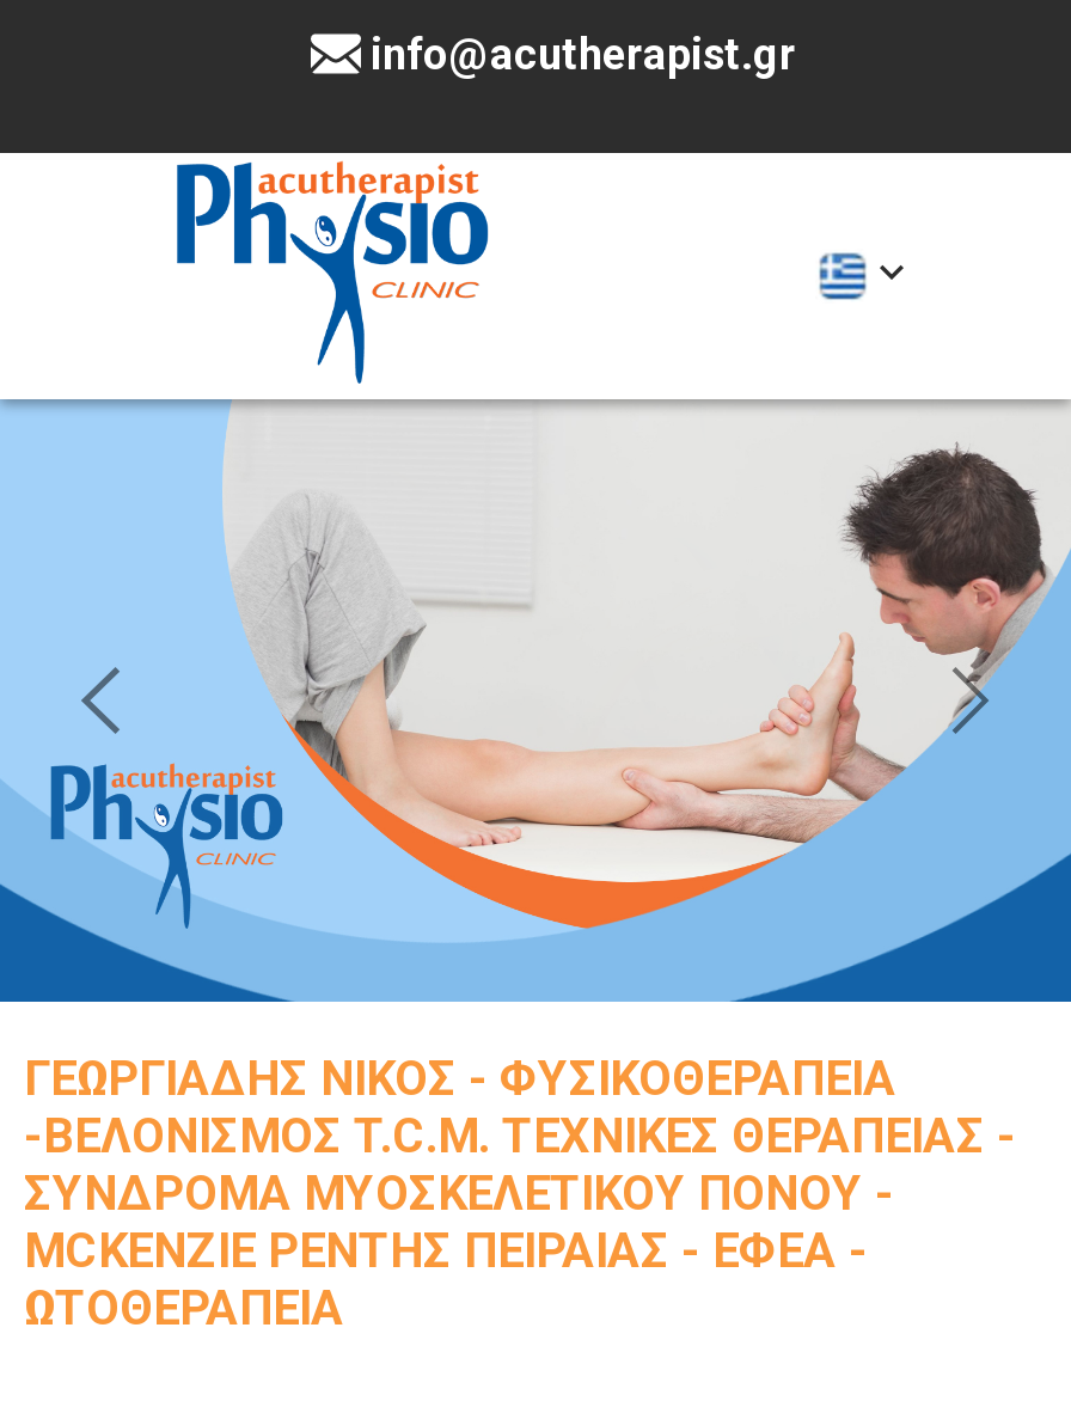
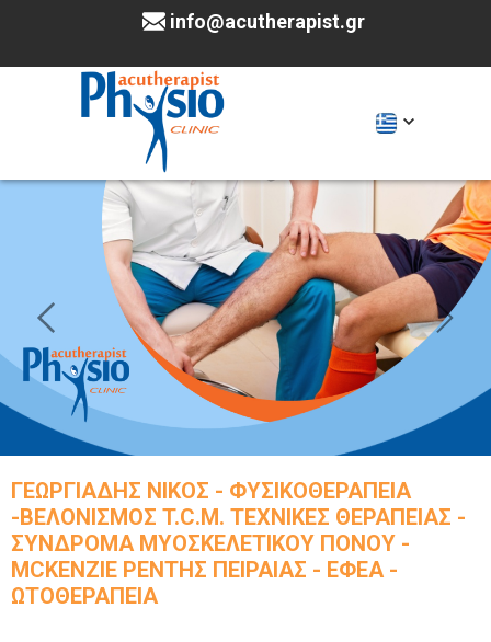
[229,399,1064,885] [image] -> [104,180,488,402] [image]

